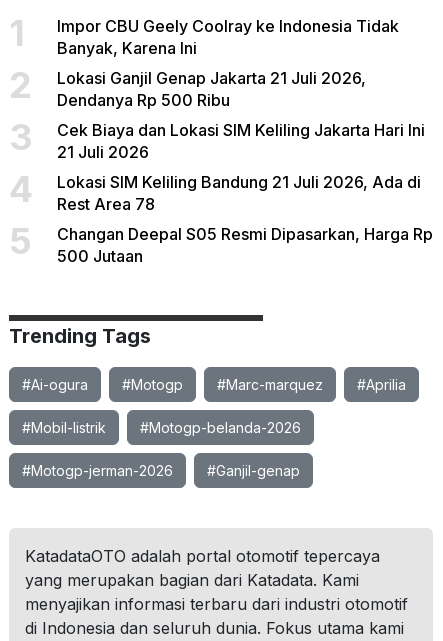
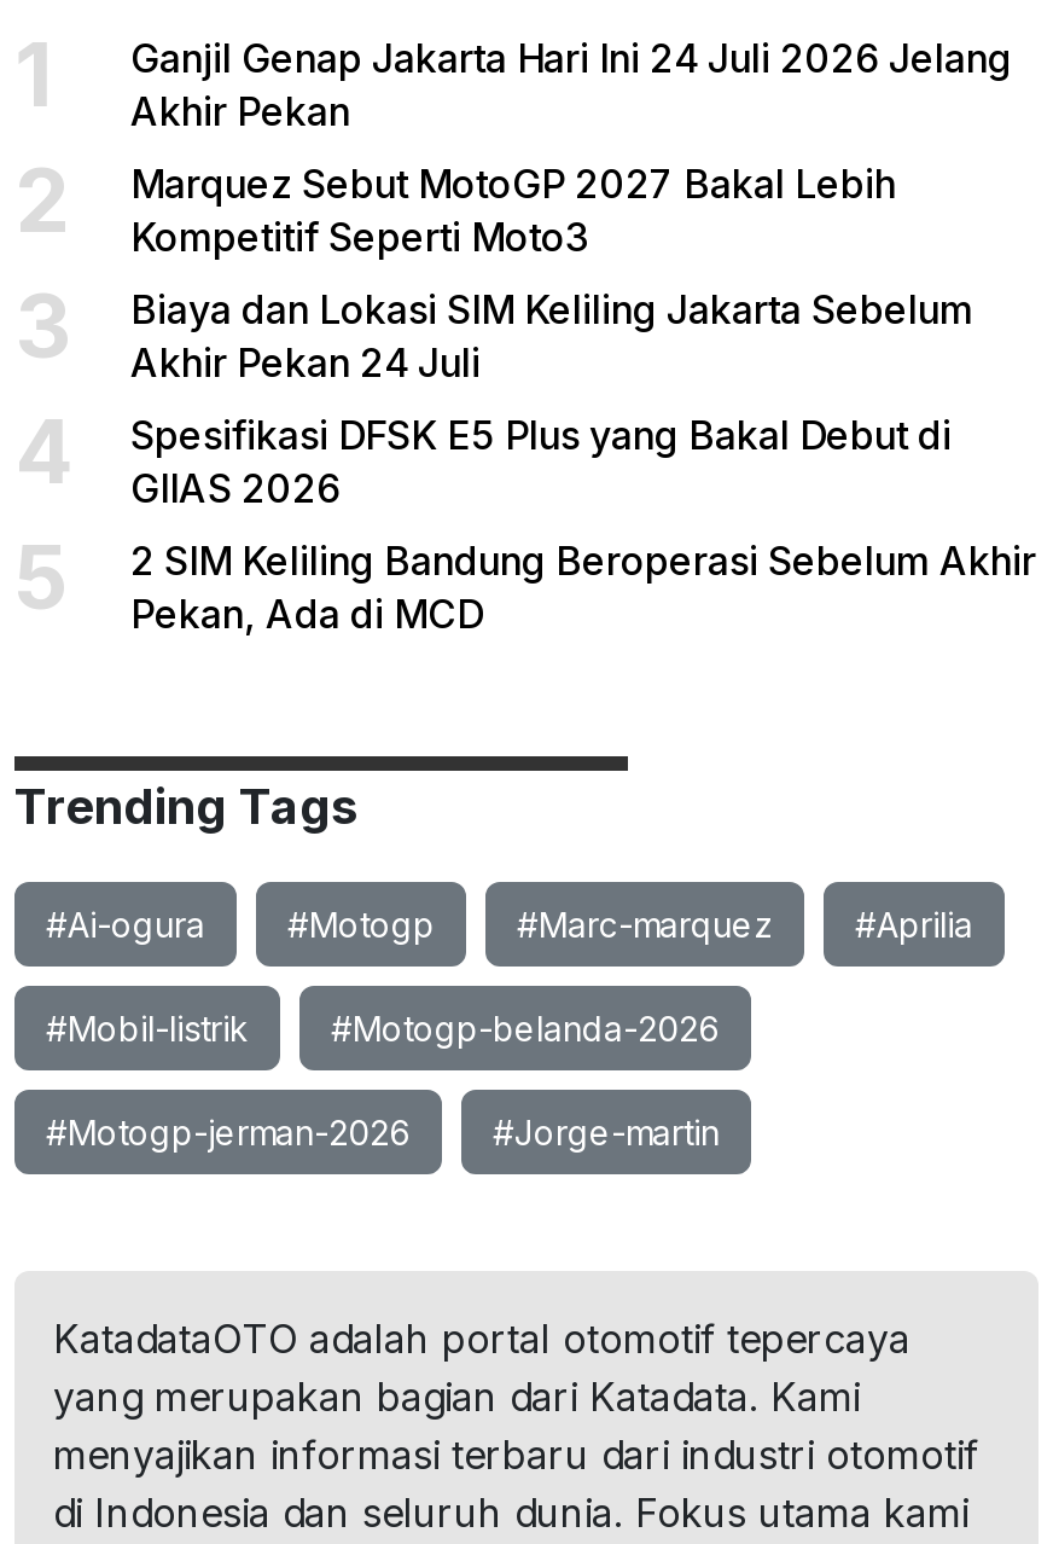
[57,16,399,58] Impor CBU Geely Coolray ke Indonesia Tidak | Banyak, Karena Ini -> [130,34,1012,135] Ganjil Genap Jakarta Hari Ini 24 Juli 2026 Jelang | Akhir Pekan
[57,68,366,110] Lokasi Ganjil Genap Jakarta 21 Juli 2026, | Dendanya Rp 500 Ribu -> [130,159,896,261] Marquez Sebut MotoGP 2027 Bakal Lebih | Kompetitif Seperti Moto3
[57,120,425,162] Cek Biaya dan Lokasi SIM Keliling Jakarta Hari Ini | 21 Juli 2026 -> [130,285,973,387] Biaya dan Lokasi SIM Keliling Jakarta Sebelum | Akhir Pekan 24 Juli
[57,172,421,214] Lokasi SIM Keliling Bandung 21 Juli 2026, Ada di | Rest Area 78 -> [130,411,952,512] Spesifikasi DFSK E5 Plus yang Bakal Debut di | GIIAS 2026
[57,224,433,266] Changan Deepal S05 Resmi Dipasarkan, Harga Rp | 500 Jutaan -> [130,536,1036,638] 2 SIM Keliling Bandung Beroperasi Sebelum Akhir | Pekan, Ada di MCD
[207,462,300,479] #Ganjil-genap -> [493,1111,720,1153] #Jorge-martin

